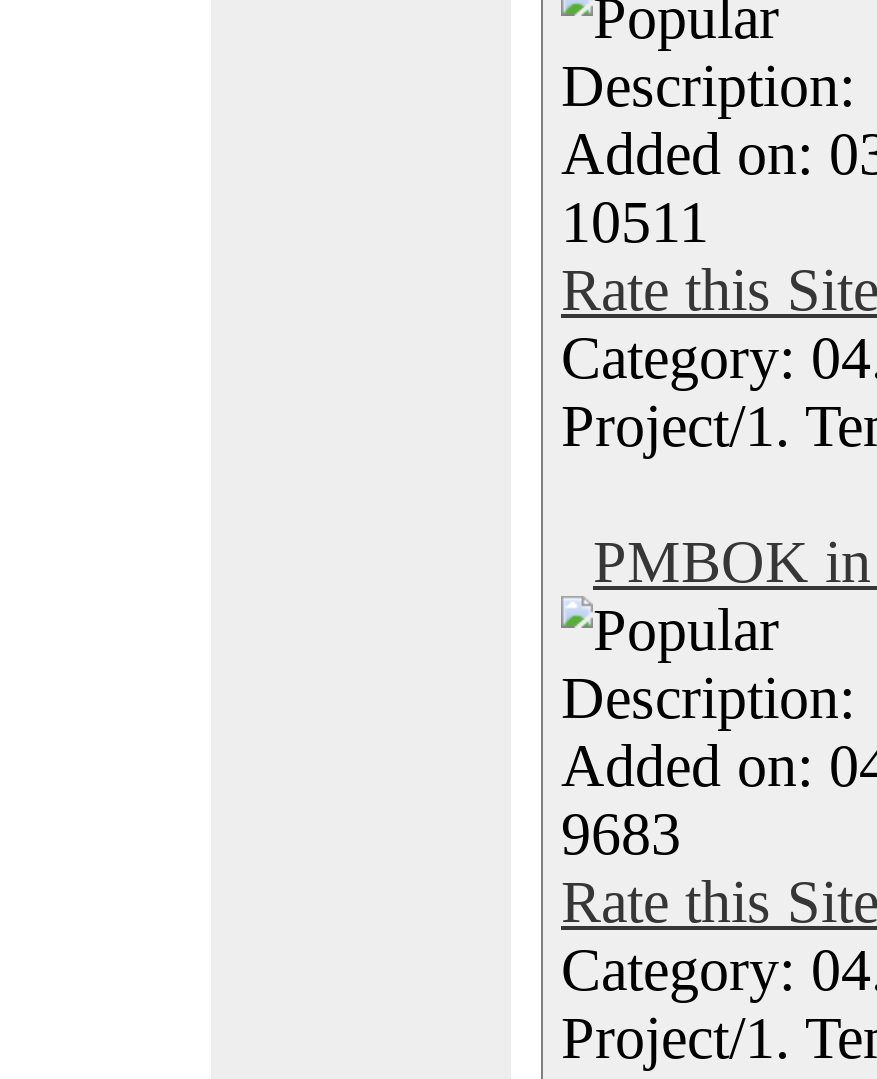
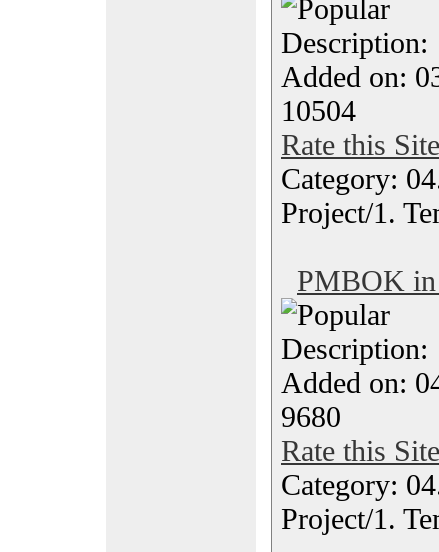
[561,188,709,254] 10511 -> [281,94,356,127] 10504
[561,800,681,866] 9683 -> [281,400,341,433] 9680

